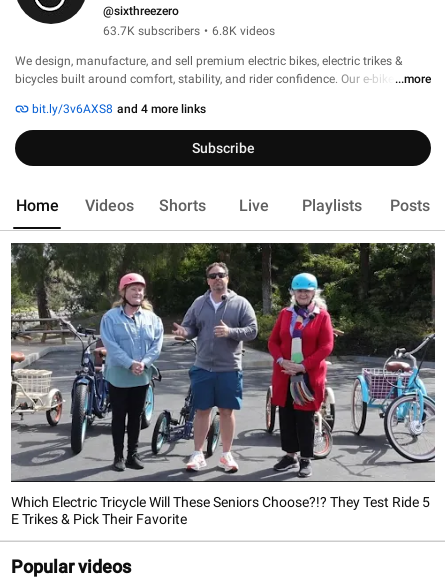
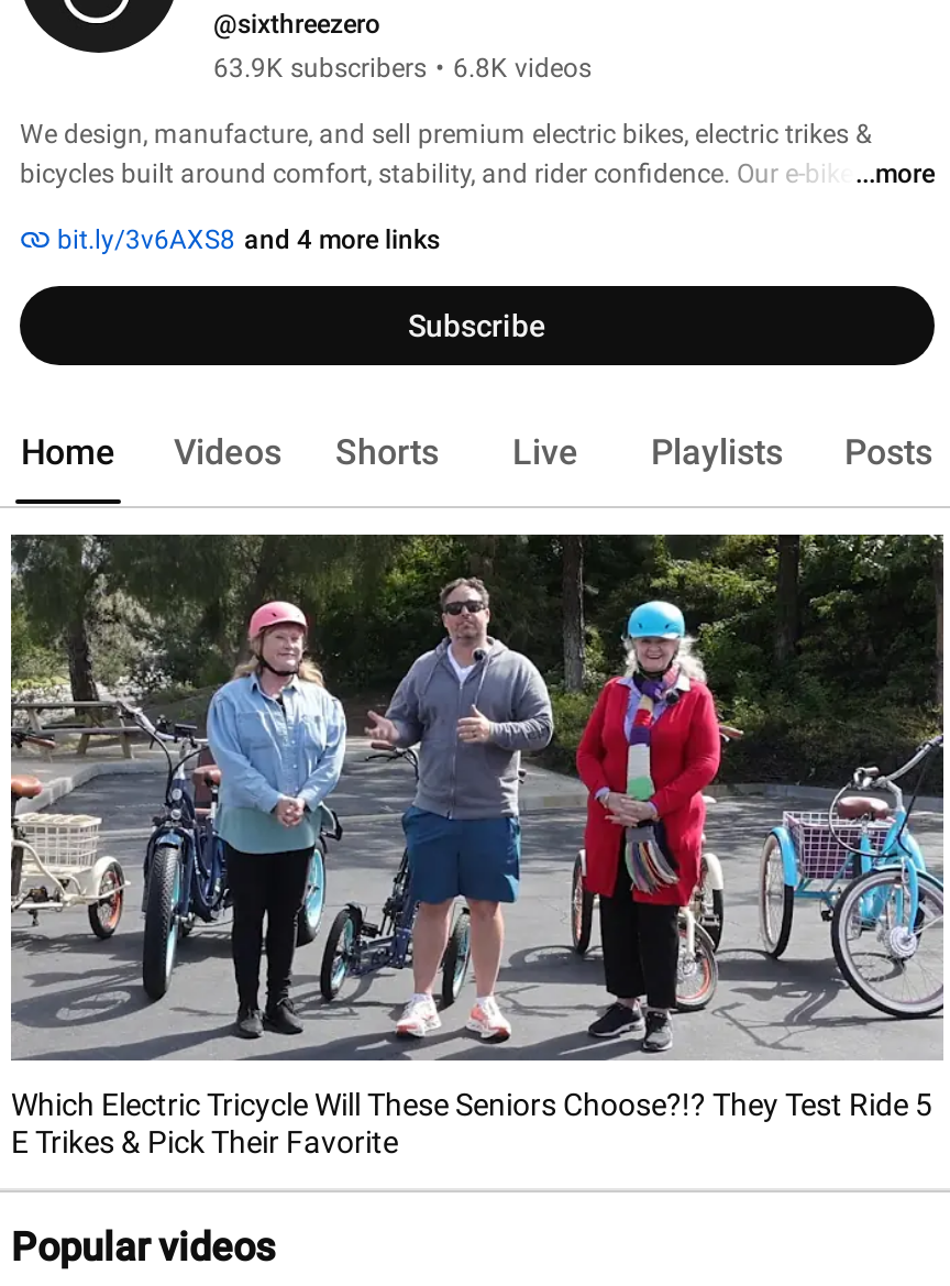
[103,24,275,38] 63.7K subscribers • 6.8K videos -> [213,53,592,84] 63.9K subscribers • 6.8K videos

